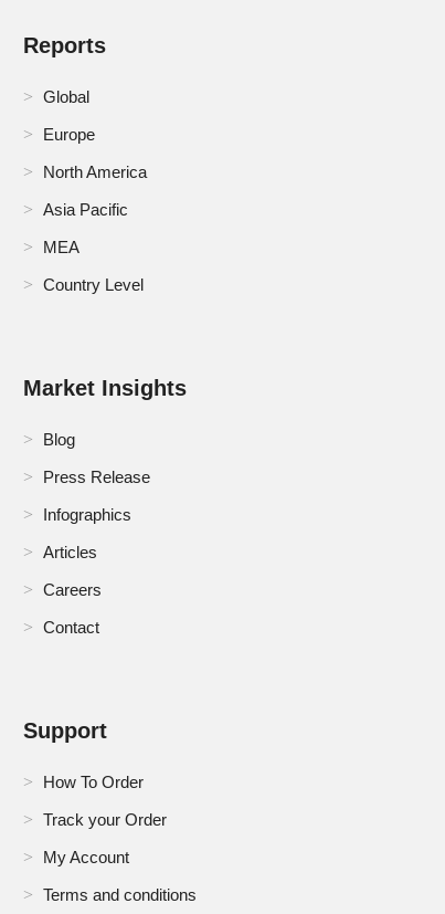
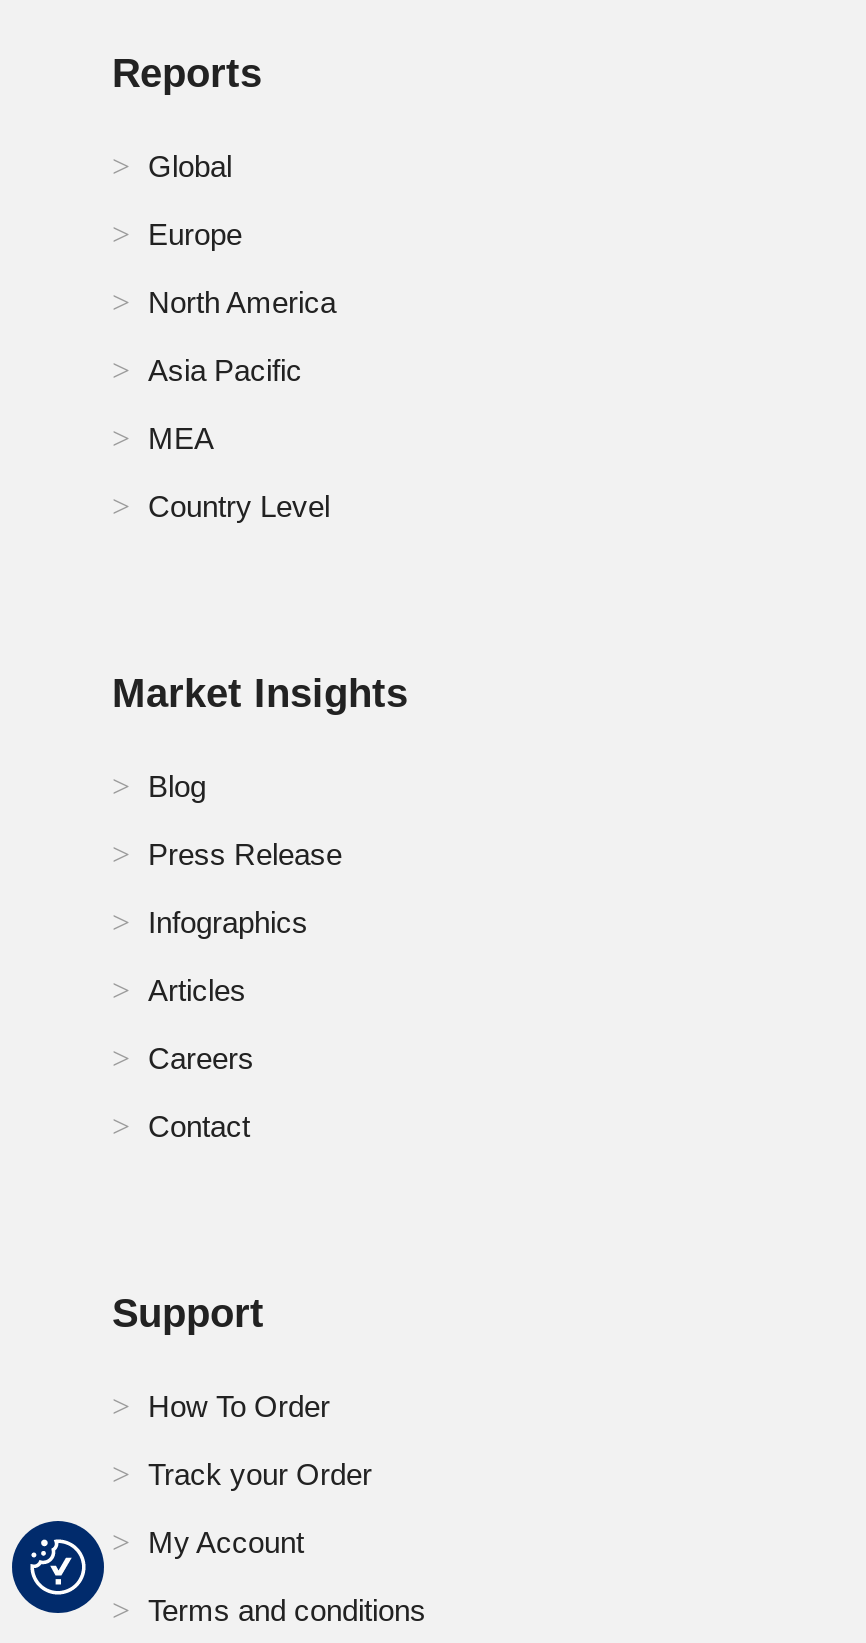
none -> [10,1519,106,1615] [image]

